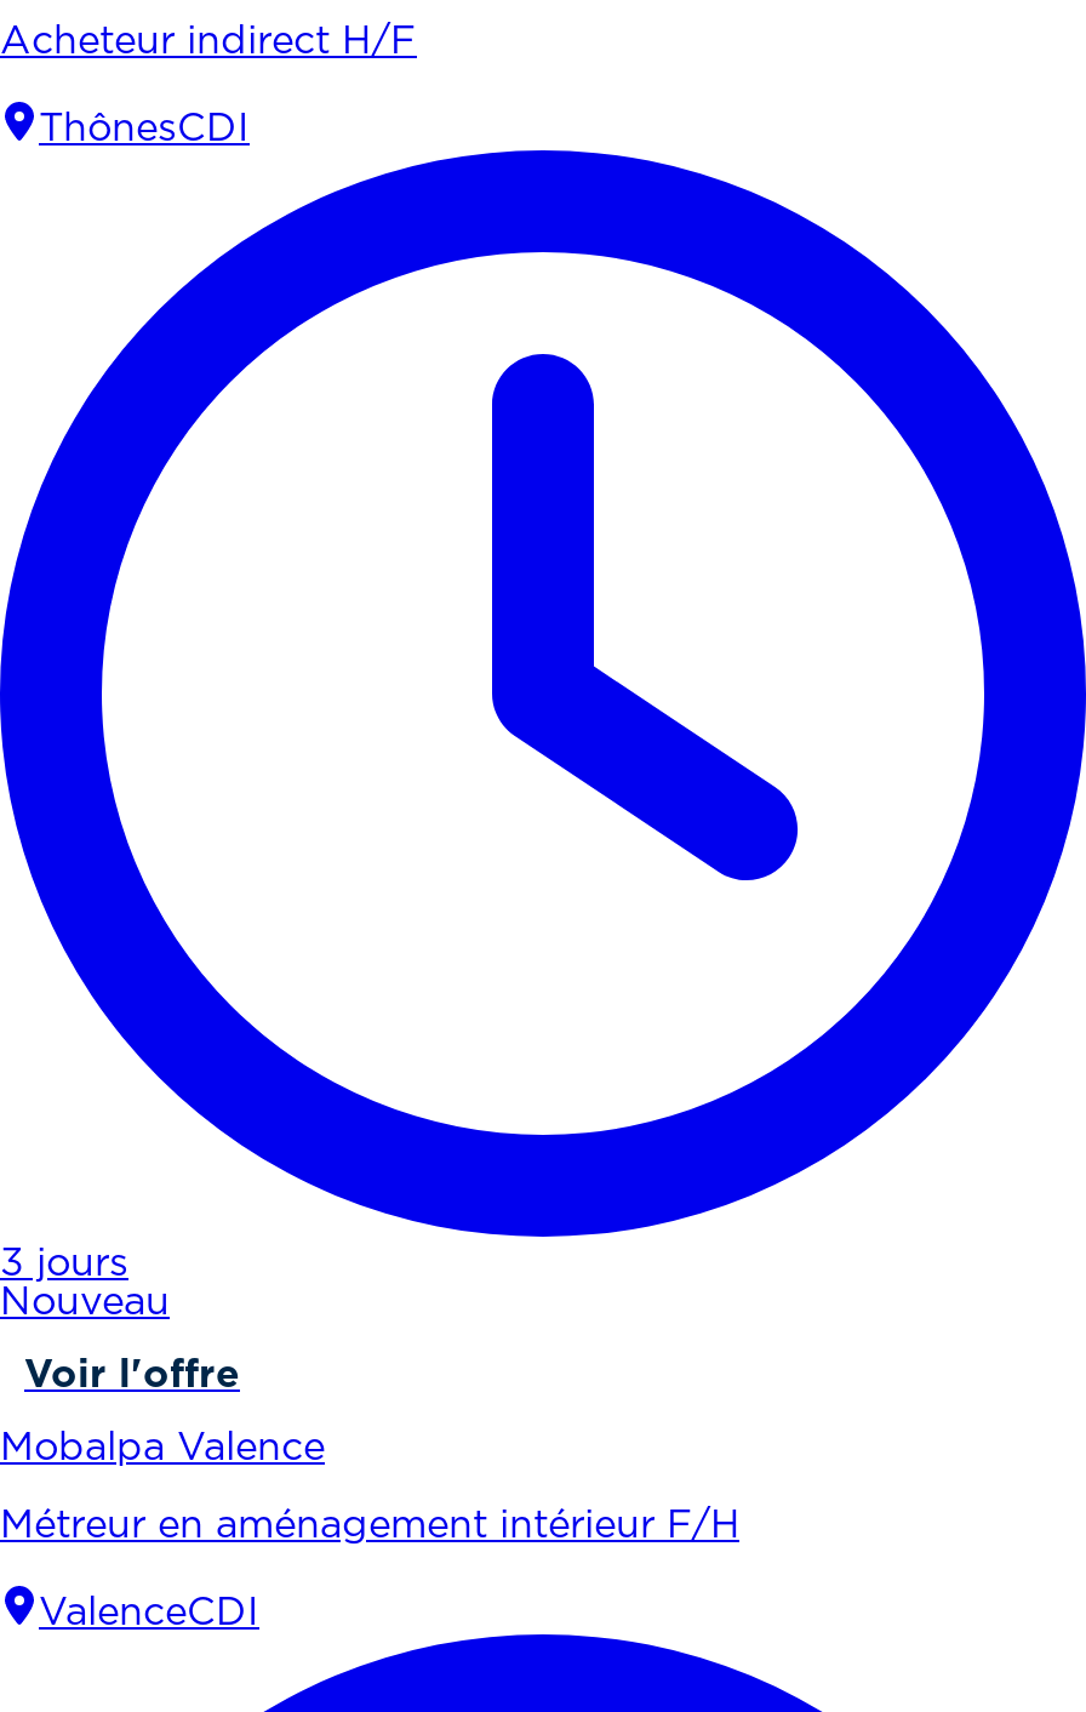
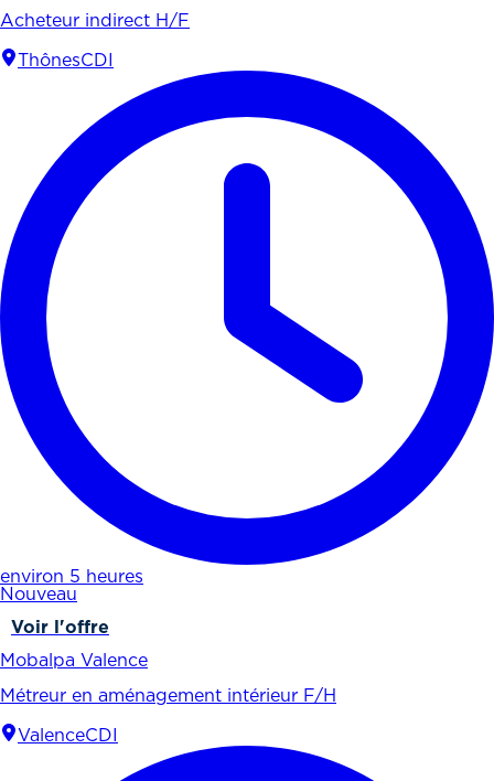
[0,1248,128,1284] 3 jours -> [0,570,143,586] environ 5 heures

